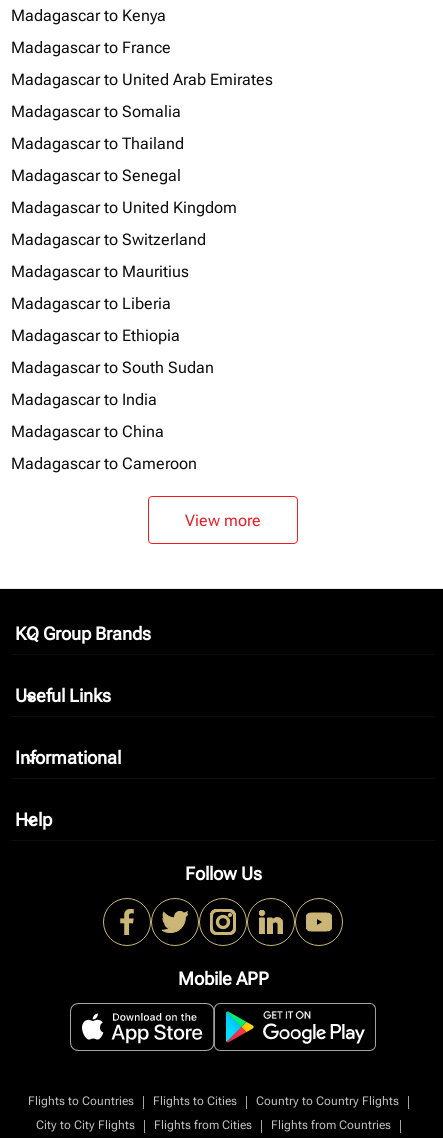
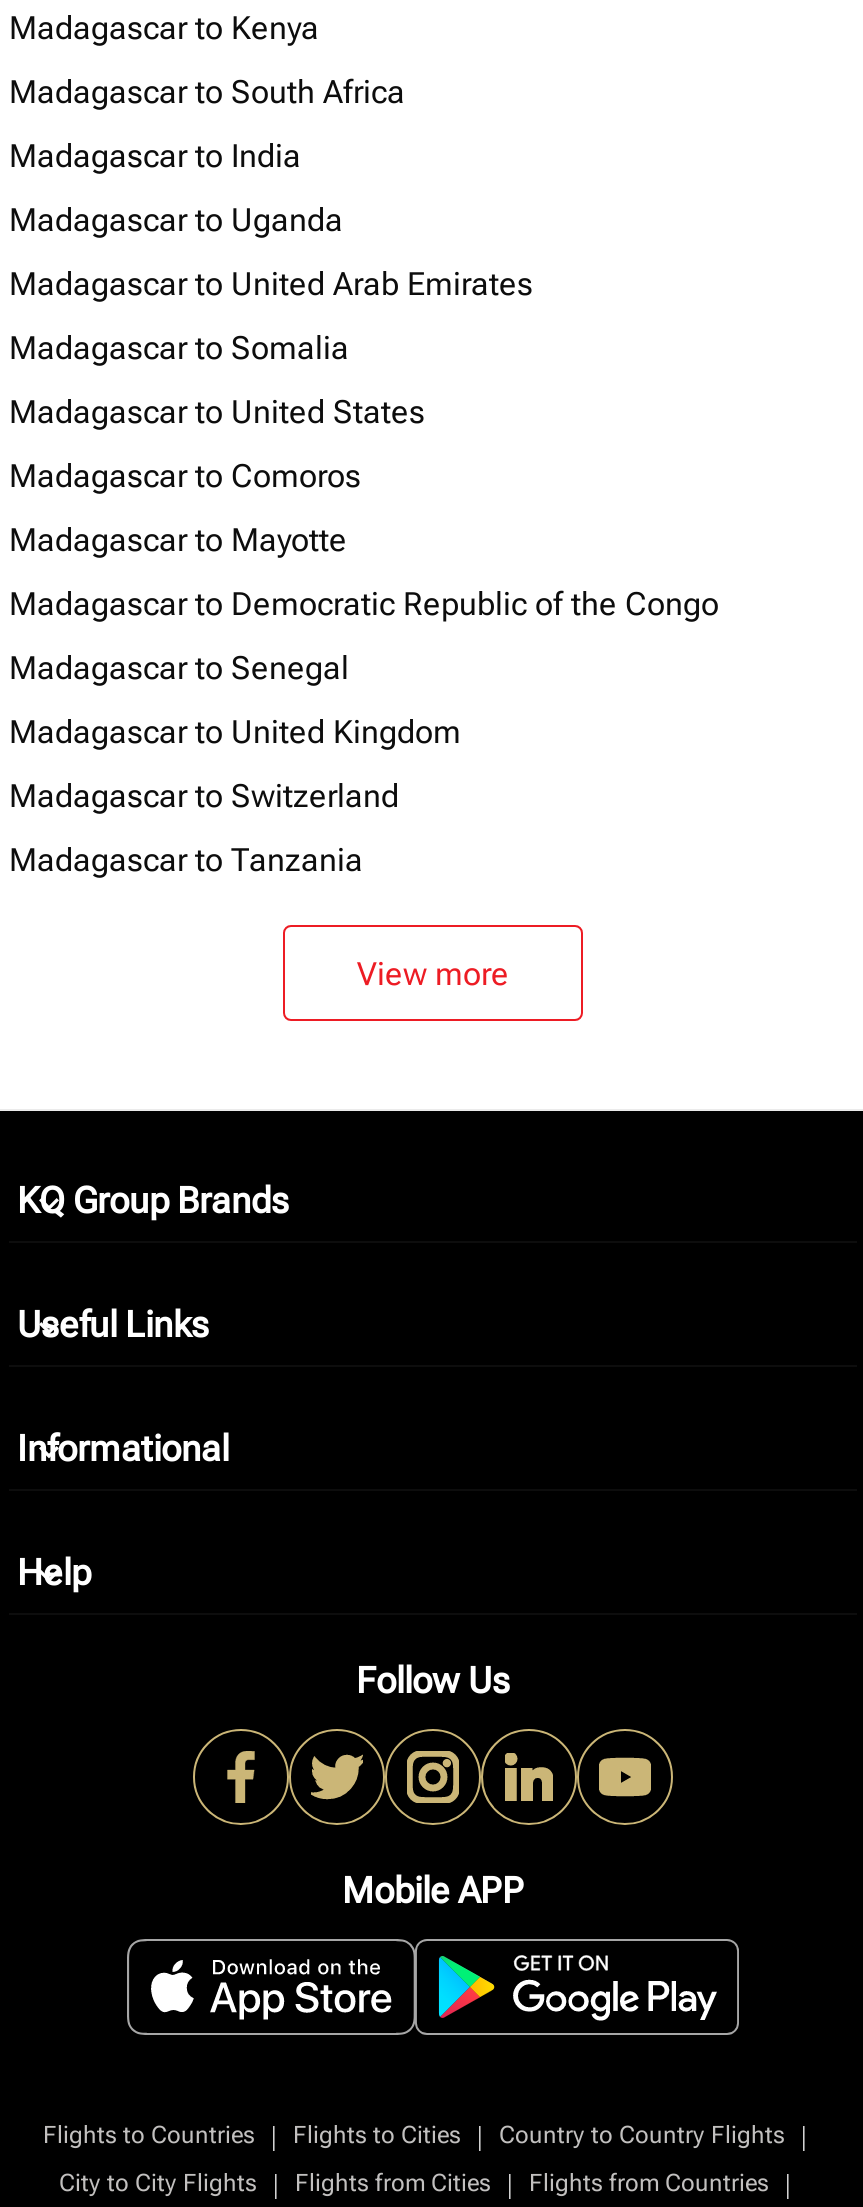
[11,38,171,57] Madagascar to France -> [9,74,405,240] Madagascar to South Africa | Madagascar to Uganda
moved [11,70,273,121] -> [9,266,533,368]: Madagascar to United Arab Emirates | Madagascar to Somalia
[11,134,184,153] Madagascar to Thailand -> [9,394,719,624] Madagascar to United States | Madagascar to Comoros | Madagascar to Mayotte | Madagascar to Democratic Republic of the Congo
moved [11,166,237,249] -> [9,650,461,816]: Madagascar to Senegal | Madagascar to United Kingdom | Madagascar to Switzerland
[11,262,214,473] Madagascar to Mauritius | Madagascar to Liberia | Madagascar to Ethiopia | Madagascar to South Sudan | Madagascar to China | Madagascar to Cameroon -> [9,842,363,880] Madagascar to Tanzania
moved [11,390,157,409] -> [9,138,301,176]: Madagascar to India

